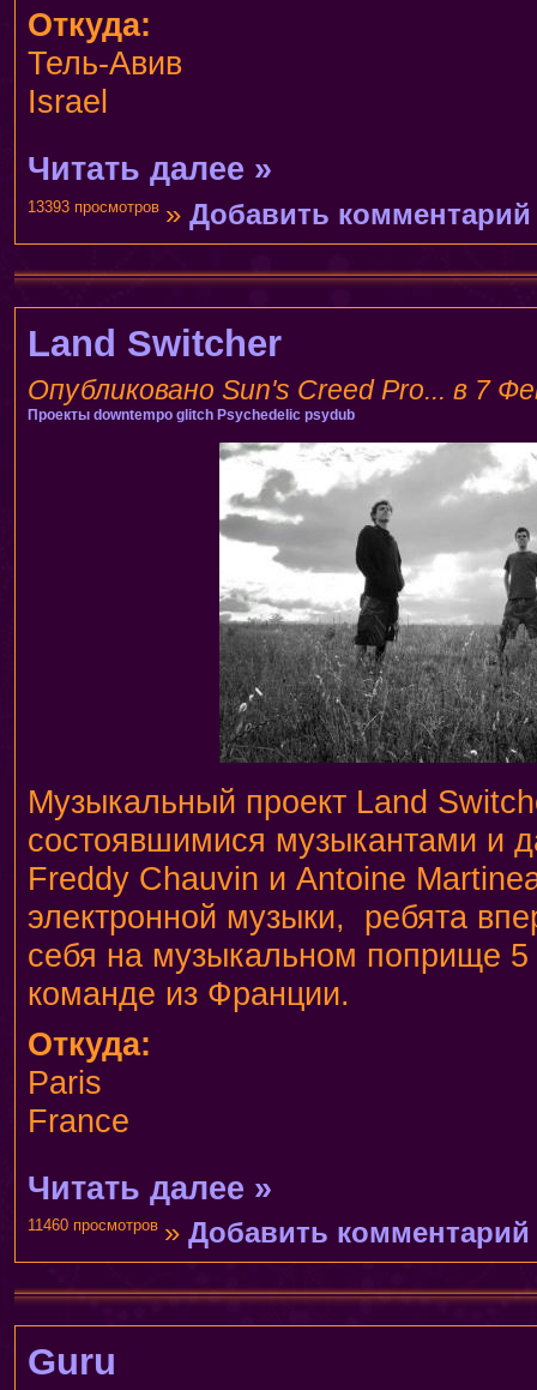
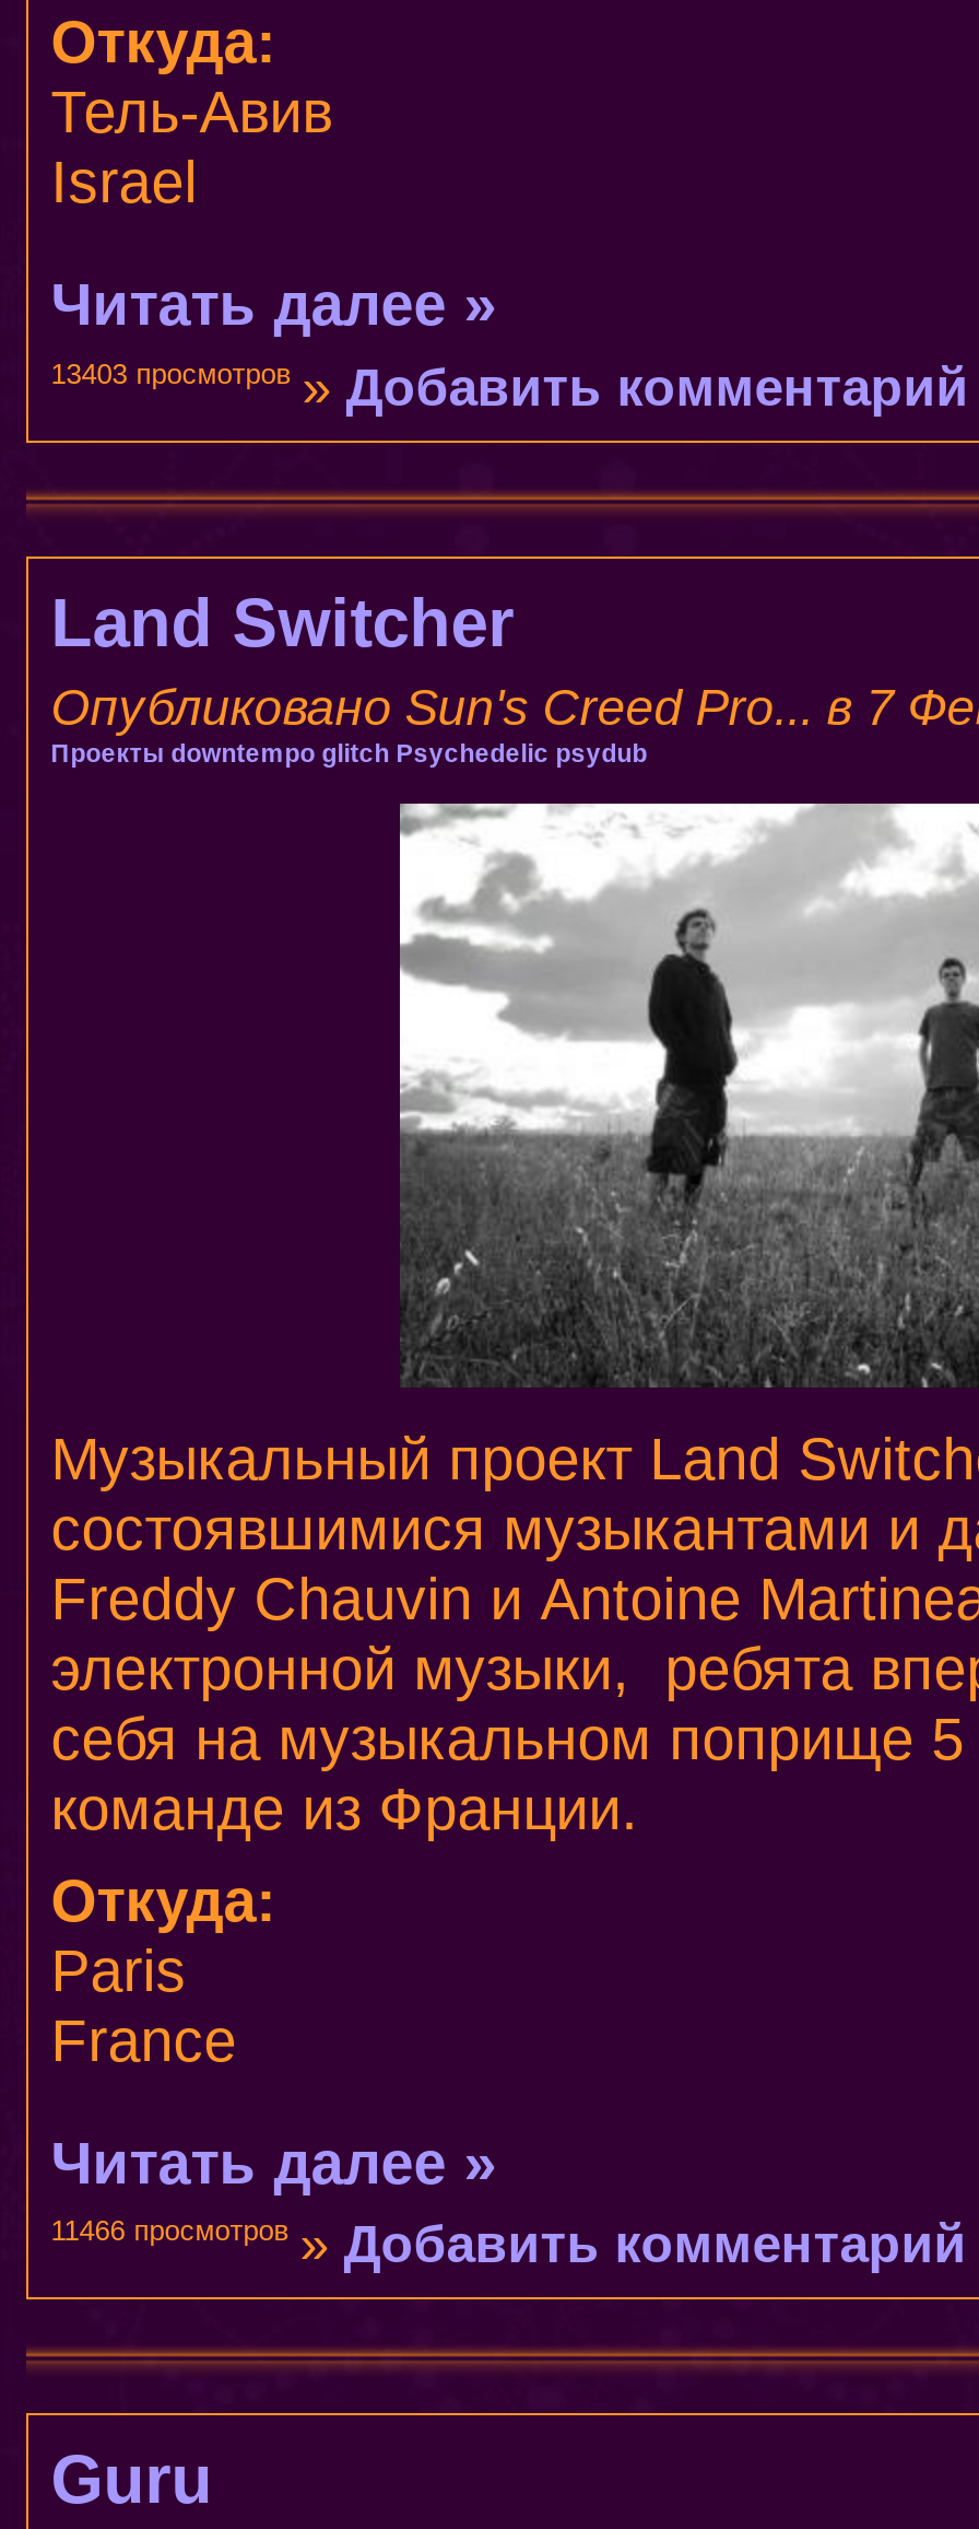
[28,197,531,230] 13393 просмотров » Добавить комментарий -> [51,356,969,415] 13403 просмотров » Добавить комментарий
[28,1216,530,1249] 11460 просмотров » Добавить комментарий -> [51,2215,966,2274] 11466 просмотров » Добавить комментарий

